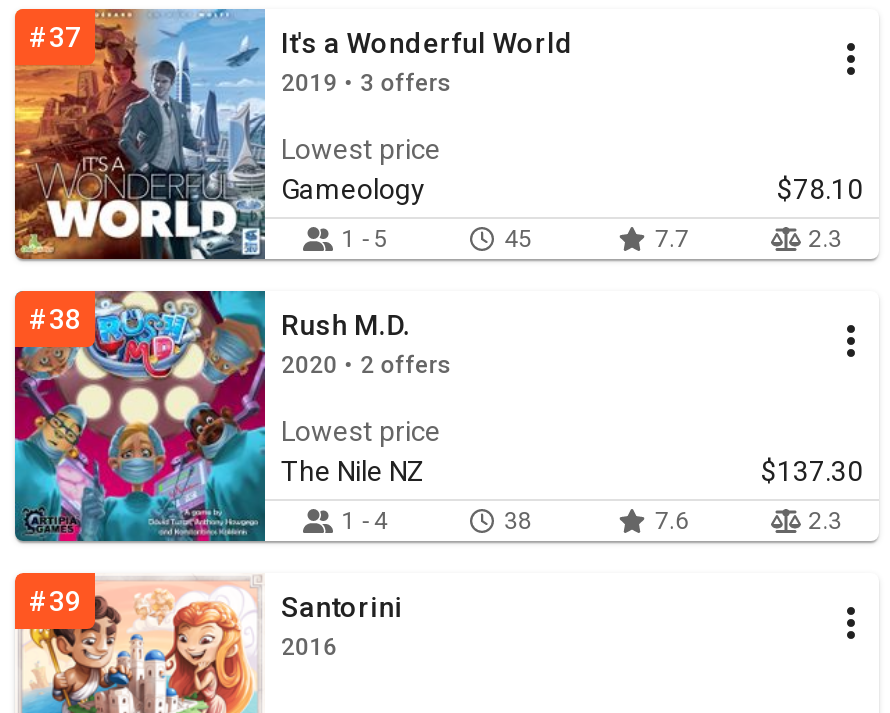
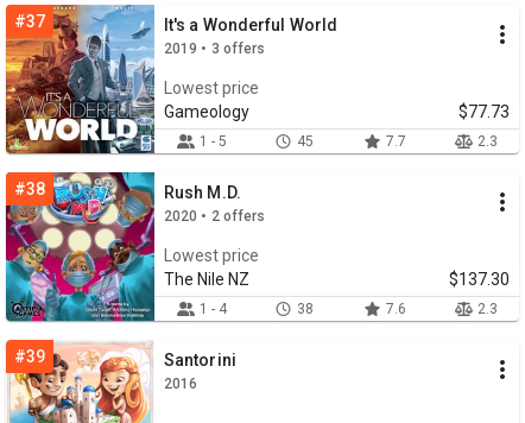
[777,173,863,205] $78.10 -> [458,102,510,121] $77.73

